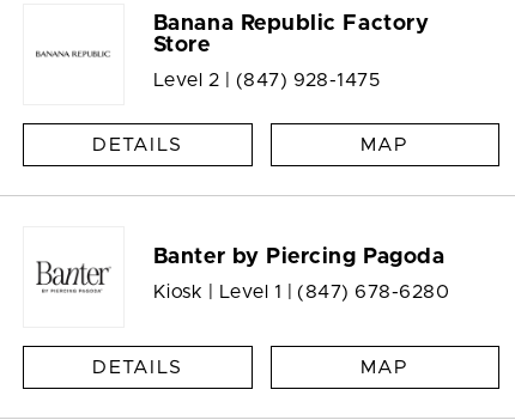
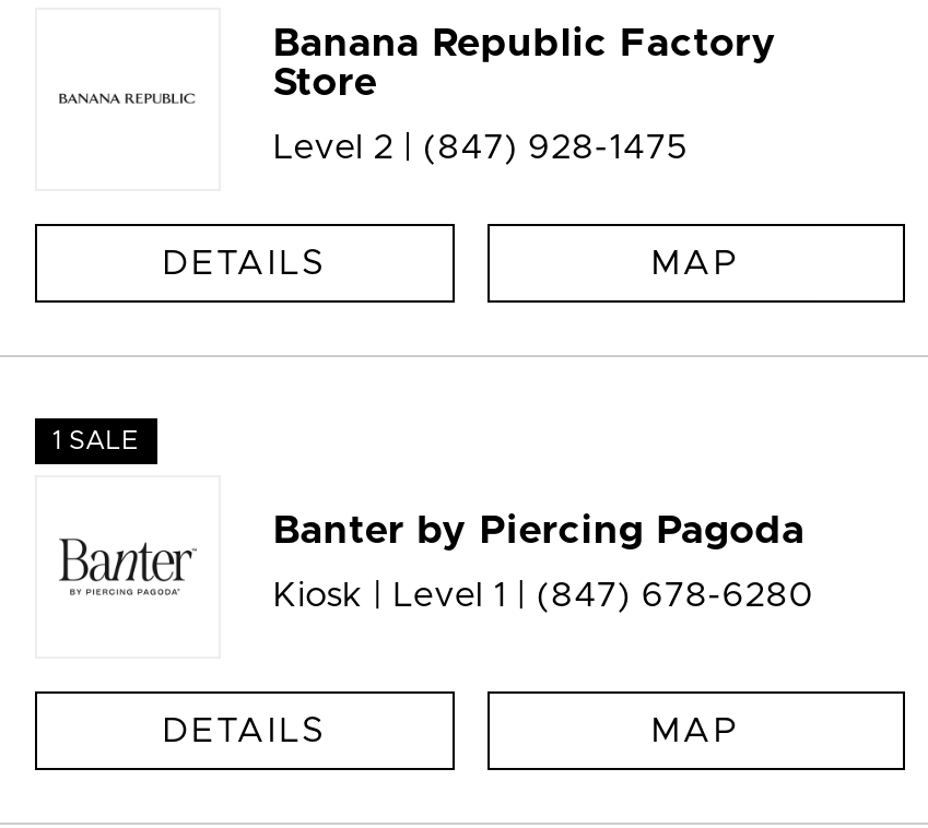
none -> [52,428,140,454] 1 SALE

